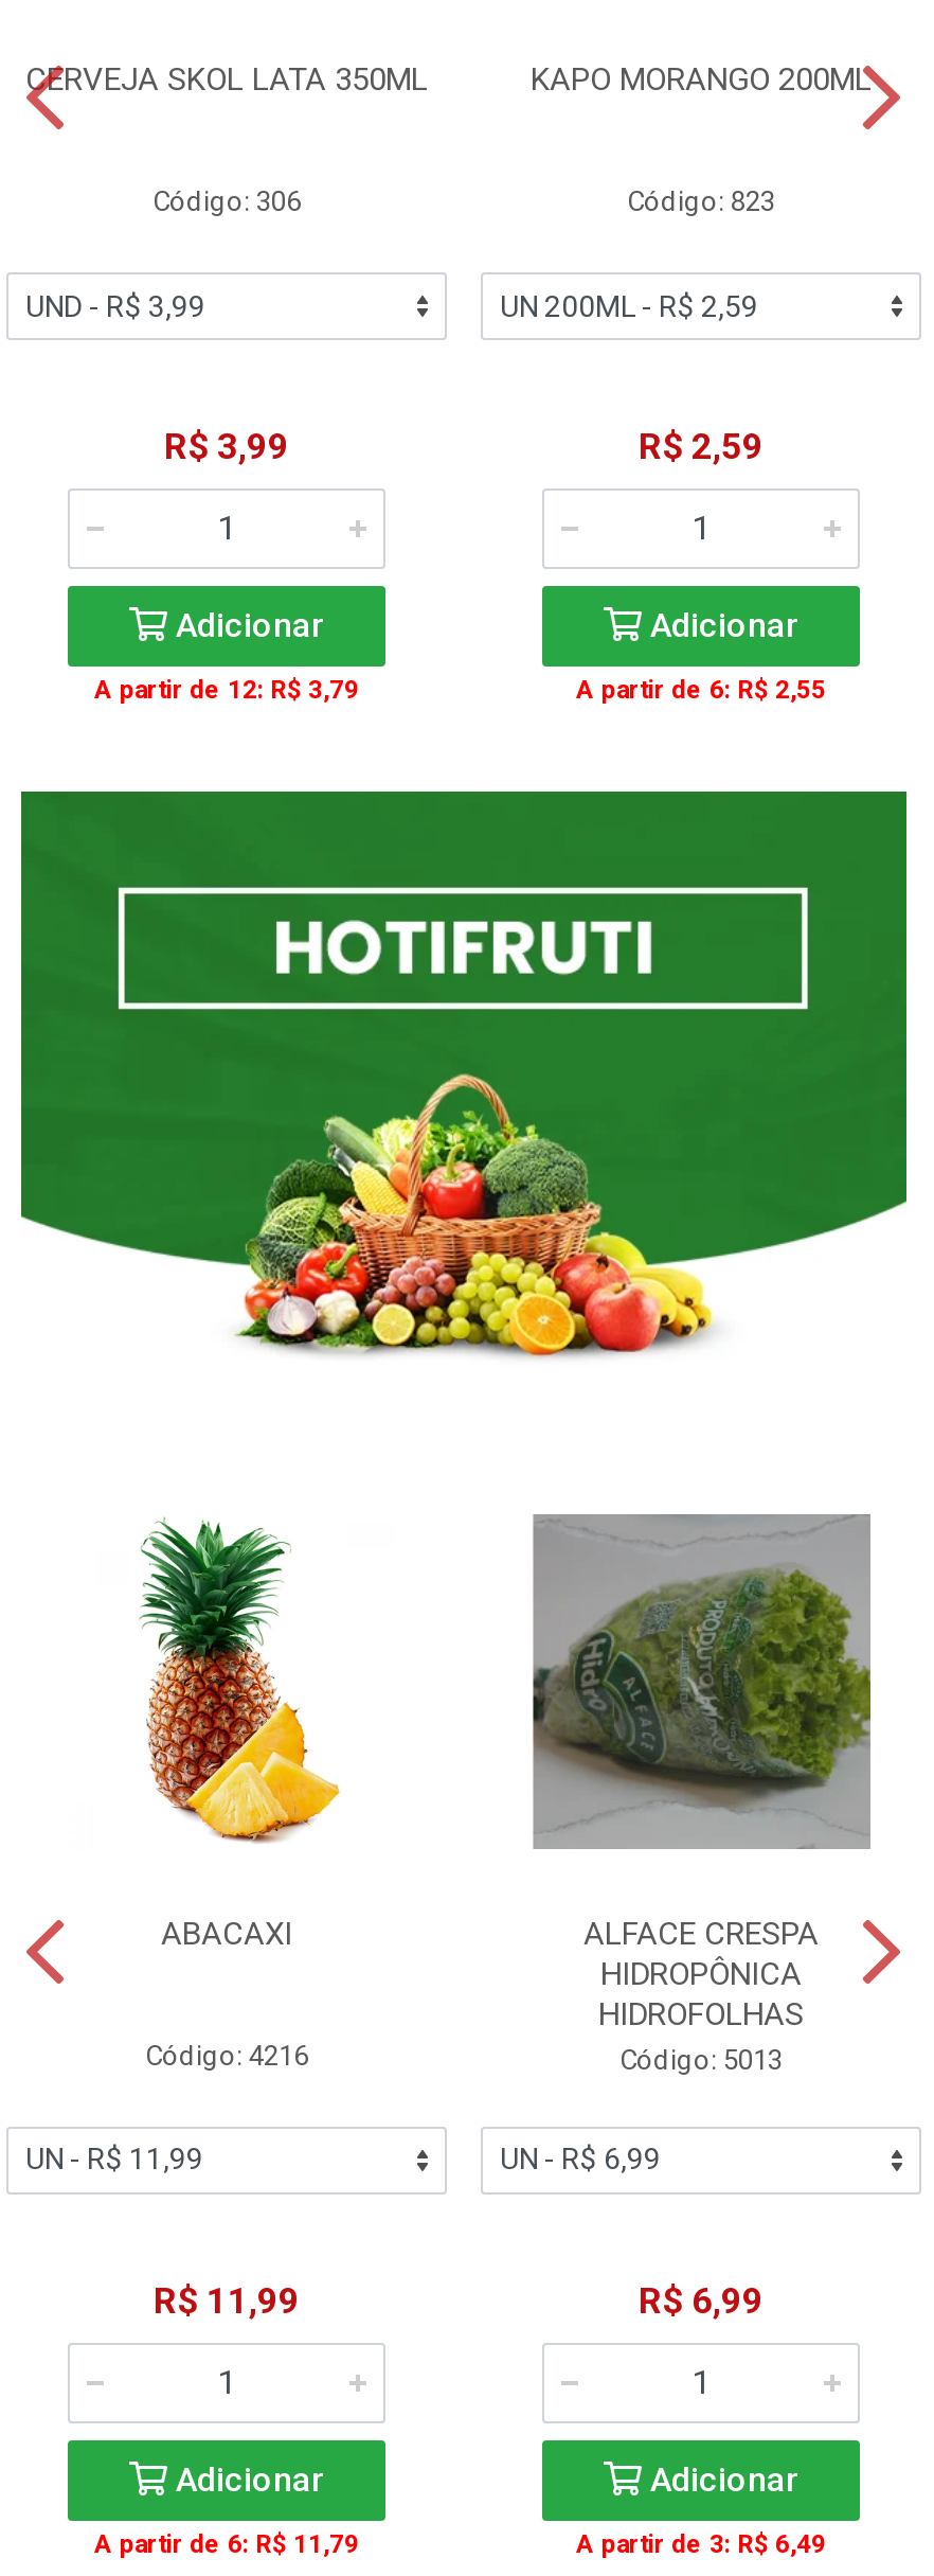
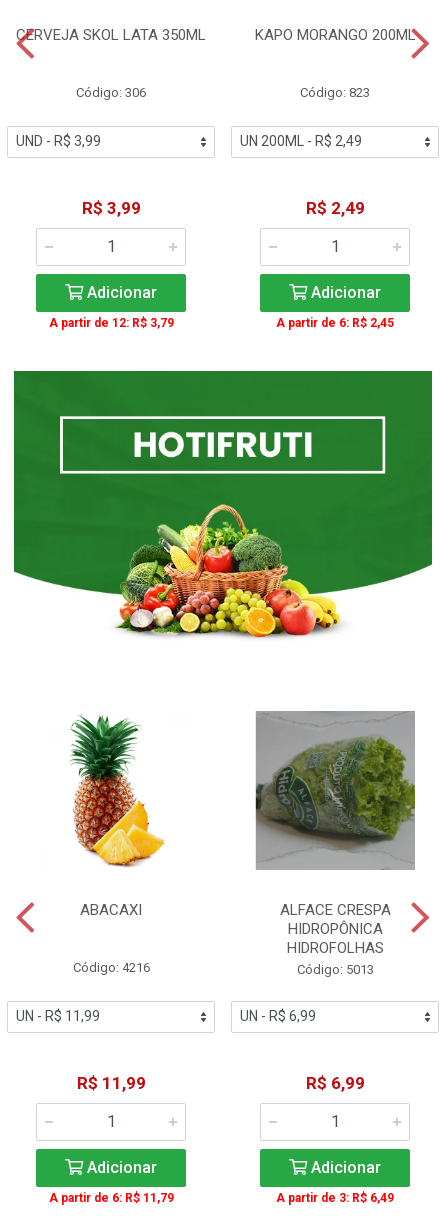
[639,426,764,468] R$ 2,59 -> [305,198,364,218] R$ 2,49
[576,676,826,706] A partir de 6: R$ 2,55 -> [276,316,394,330] A partir de 6: R$ 2,45

